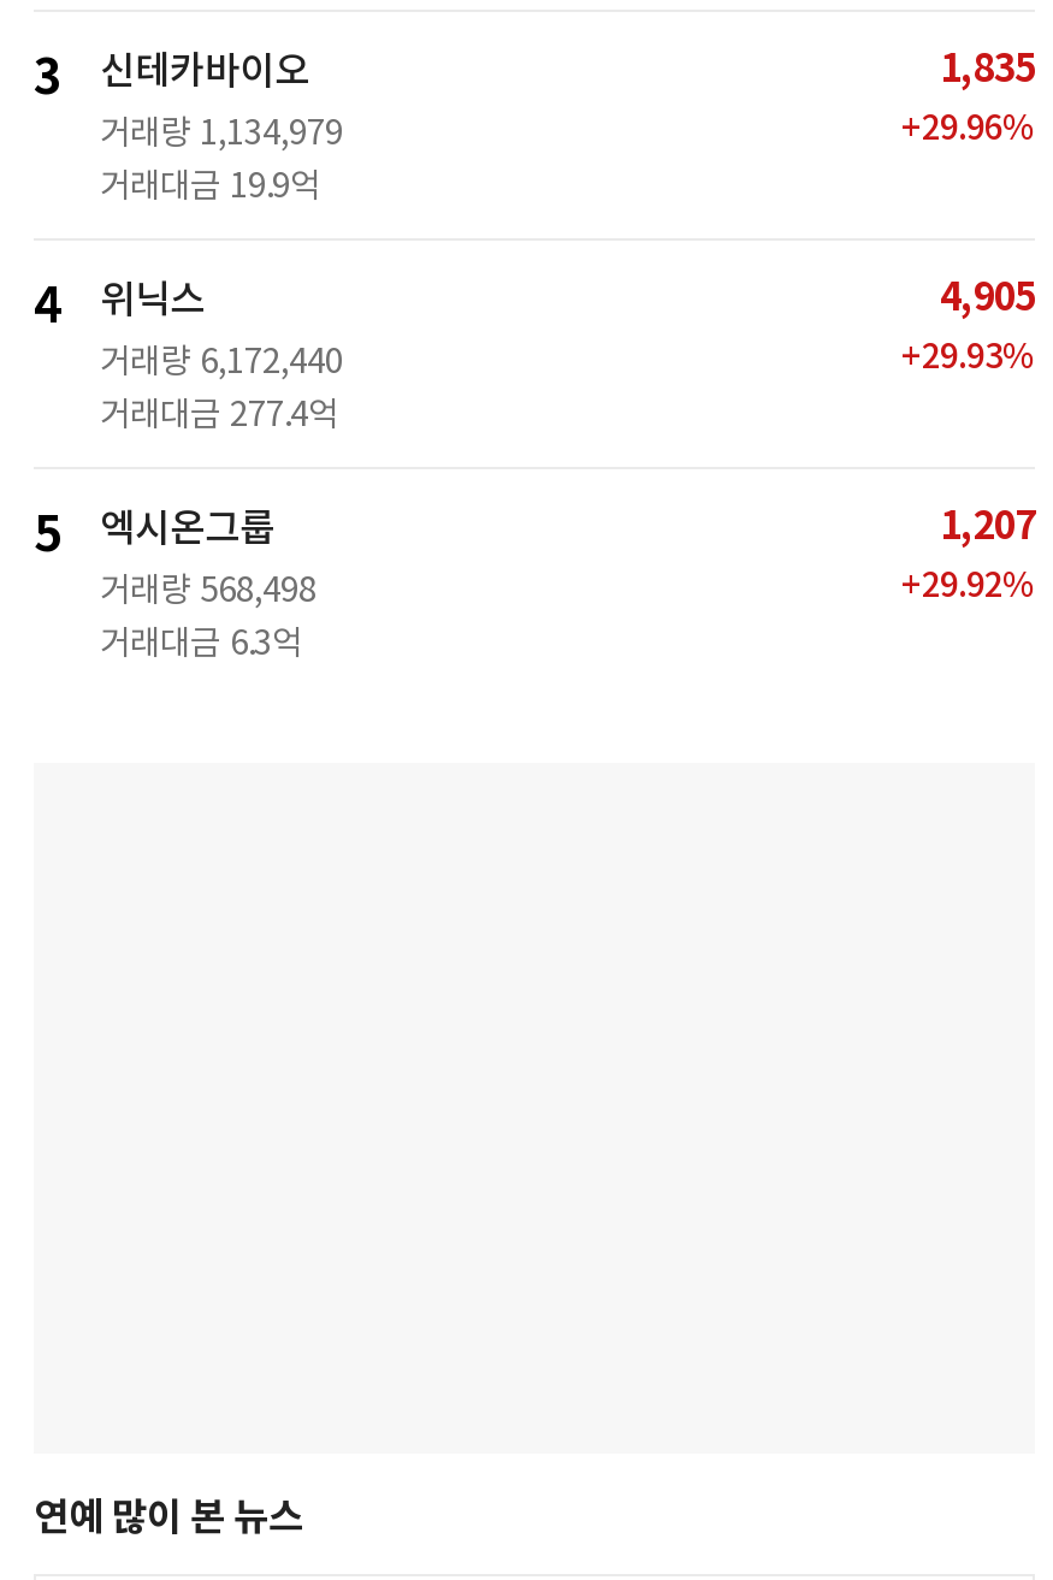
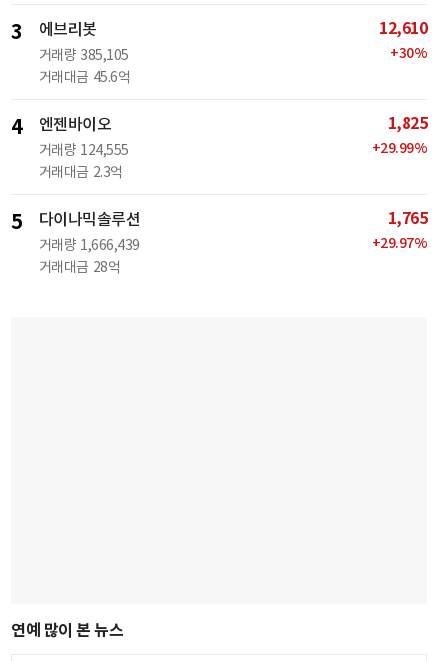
[100,45,343,206] 신테카바이오 | 거래량 1,134,979 | 거래대금 19.9억 -> [38,19,130,86] 에브리봇 | 거래량 385,105 | 거래대금 45.6억
[901,42,1035,148] 1,835 | +29.96% -> [379,18,427,62] 12,610 | +30%
[100,273,343,435] 위닉스 | 거래량 6,172,440 | 거래대금 277.4억 -> [38,114,128,181] 엔젠바이오 | 거래량 124,555 | 거래대금 2.3억
[901,271,1035,377] 4,905 | +29.93% -> [371,113,427,157] 1,825 | +29.99%
[100,502,317,663] 엑시온그룹 | 거래량 568,498 | 거래대금 6.3억 -> [38,209,140,276] 다이나믹솔루션 | 거래량 1,666,439 | 거래대금 28억
[901,500,1035,606] 1,207 | +29.92% -> [371,208,427,252] 1,765 | +29.97%

